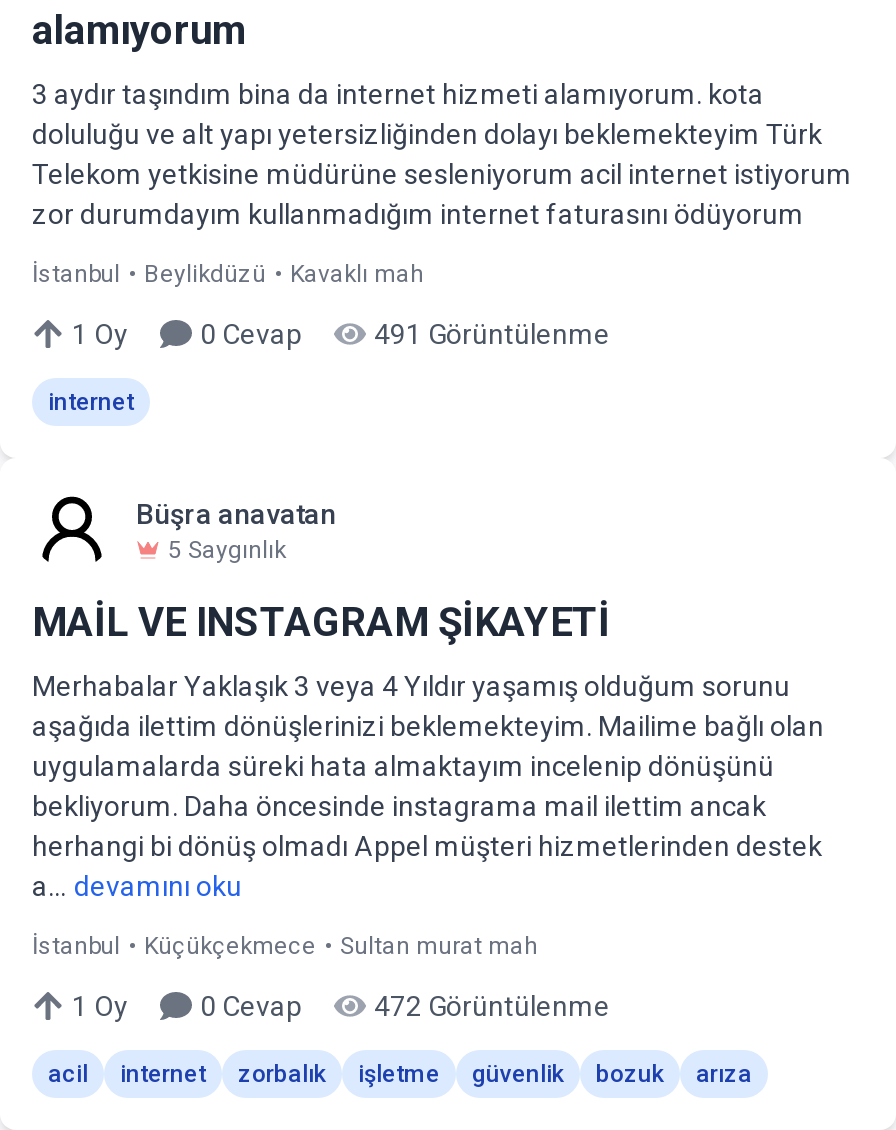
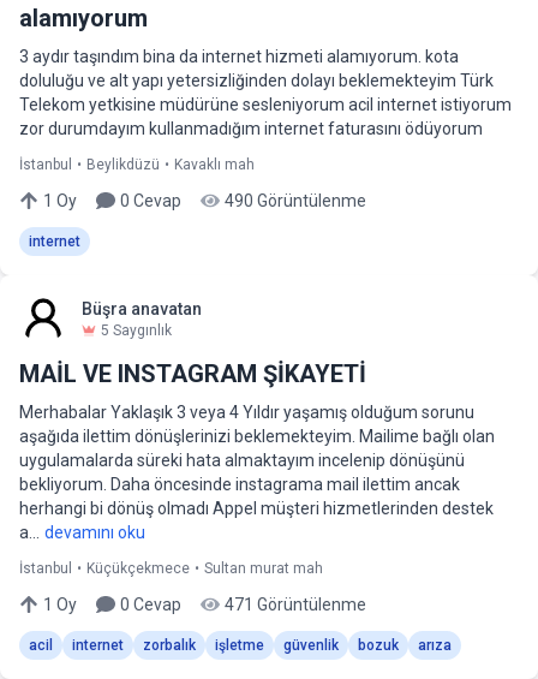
[374,318,610,350] 491 Görüntülenme -> [225,191,366,210] 490 Görüntülenme
[374,990,610,1022] 472 Görüntülenme -> [225,595,366,614] 471 Görüntülenme

